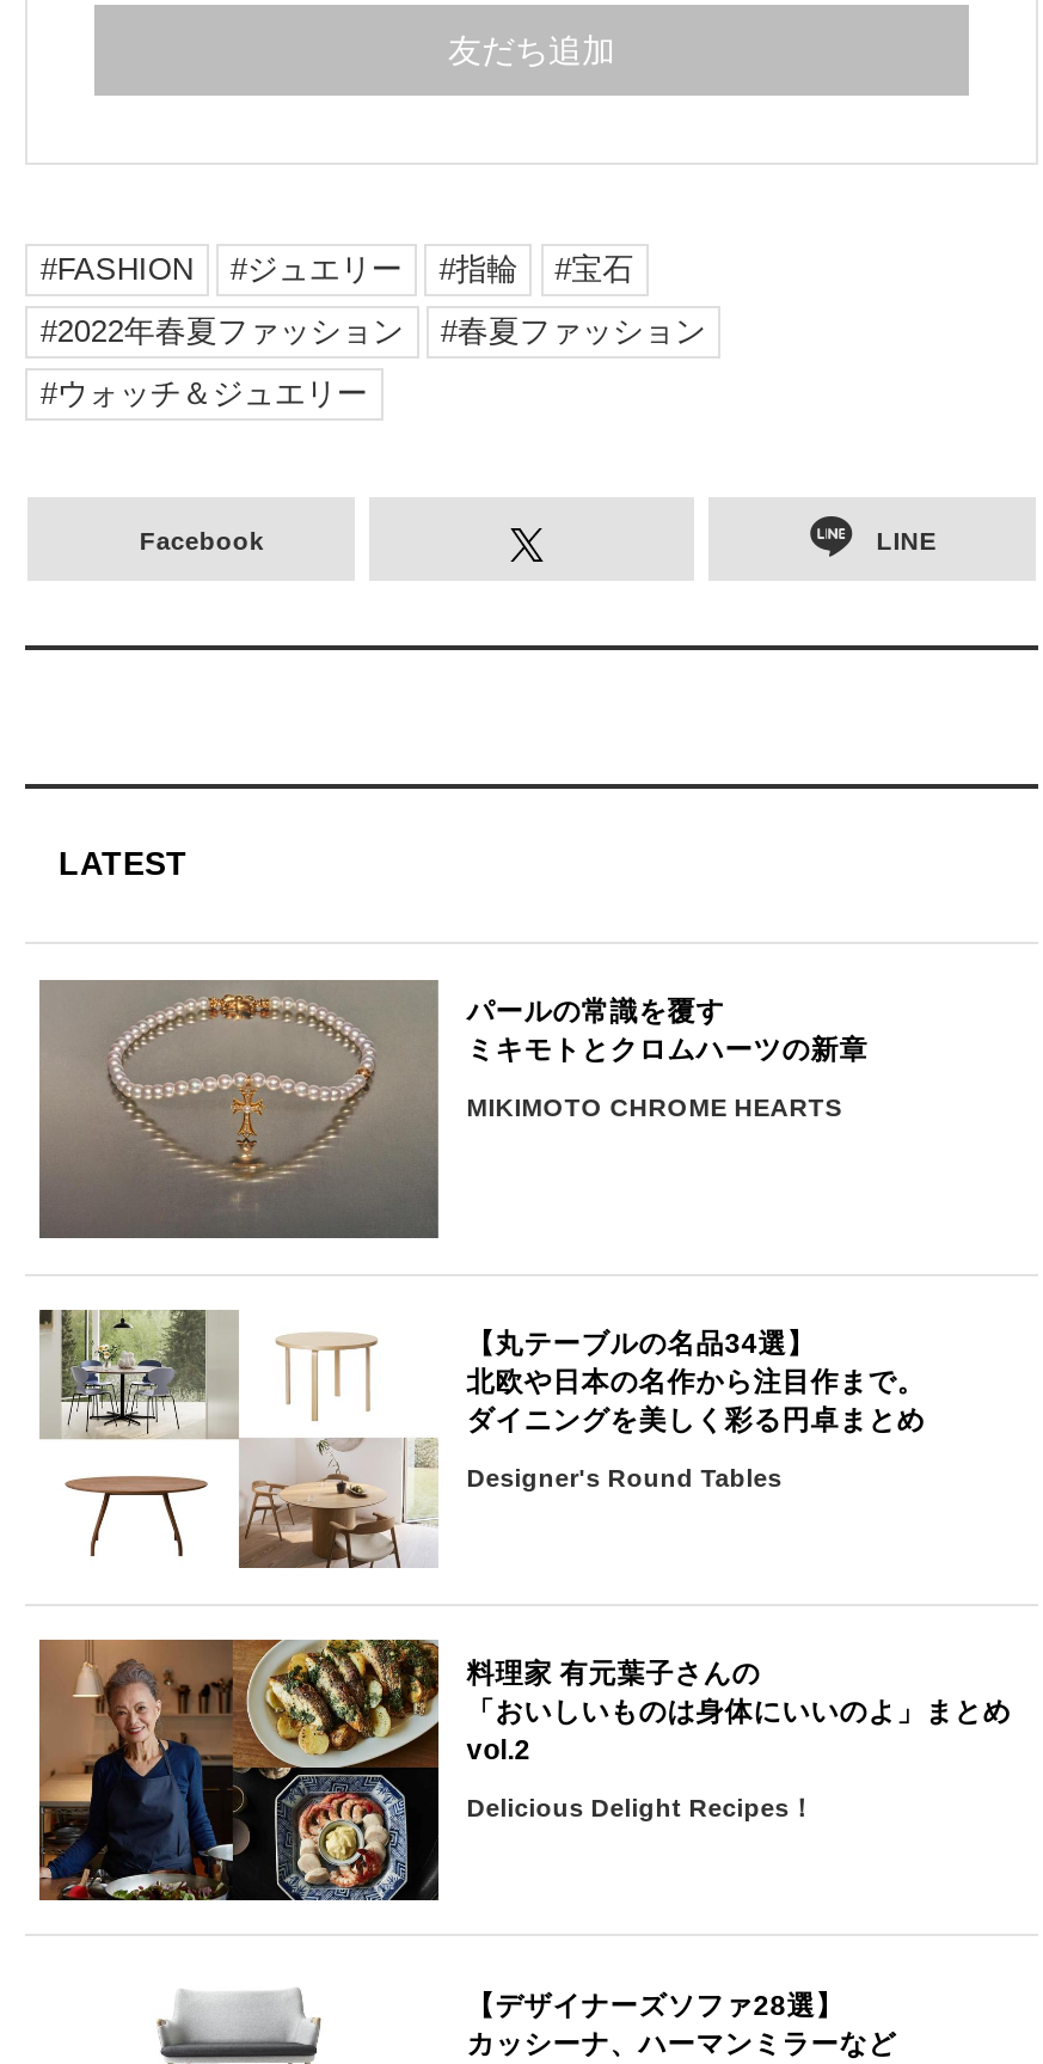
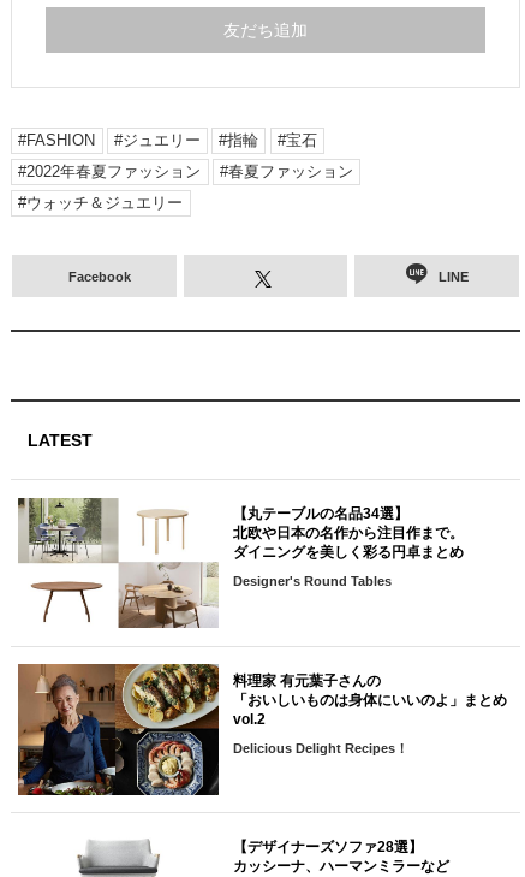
[37,978,868,1241] [image] | パールの常識を覆す | ミキモトとクロムハーツの新章 | MIKIMOTO CHROME HEARTS -> none

